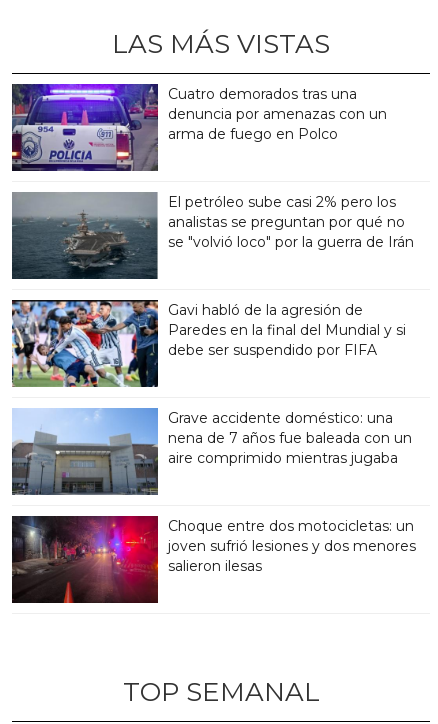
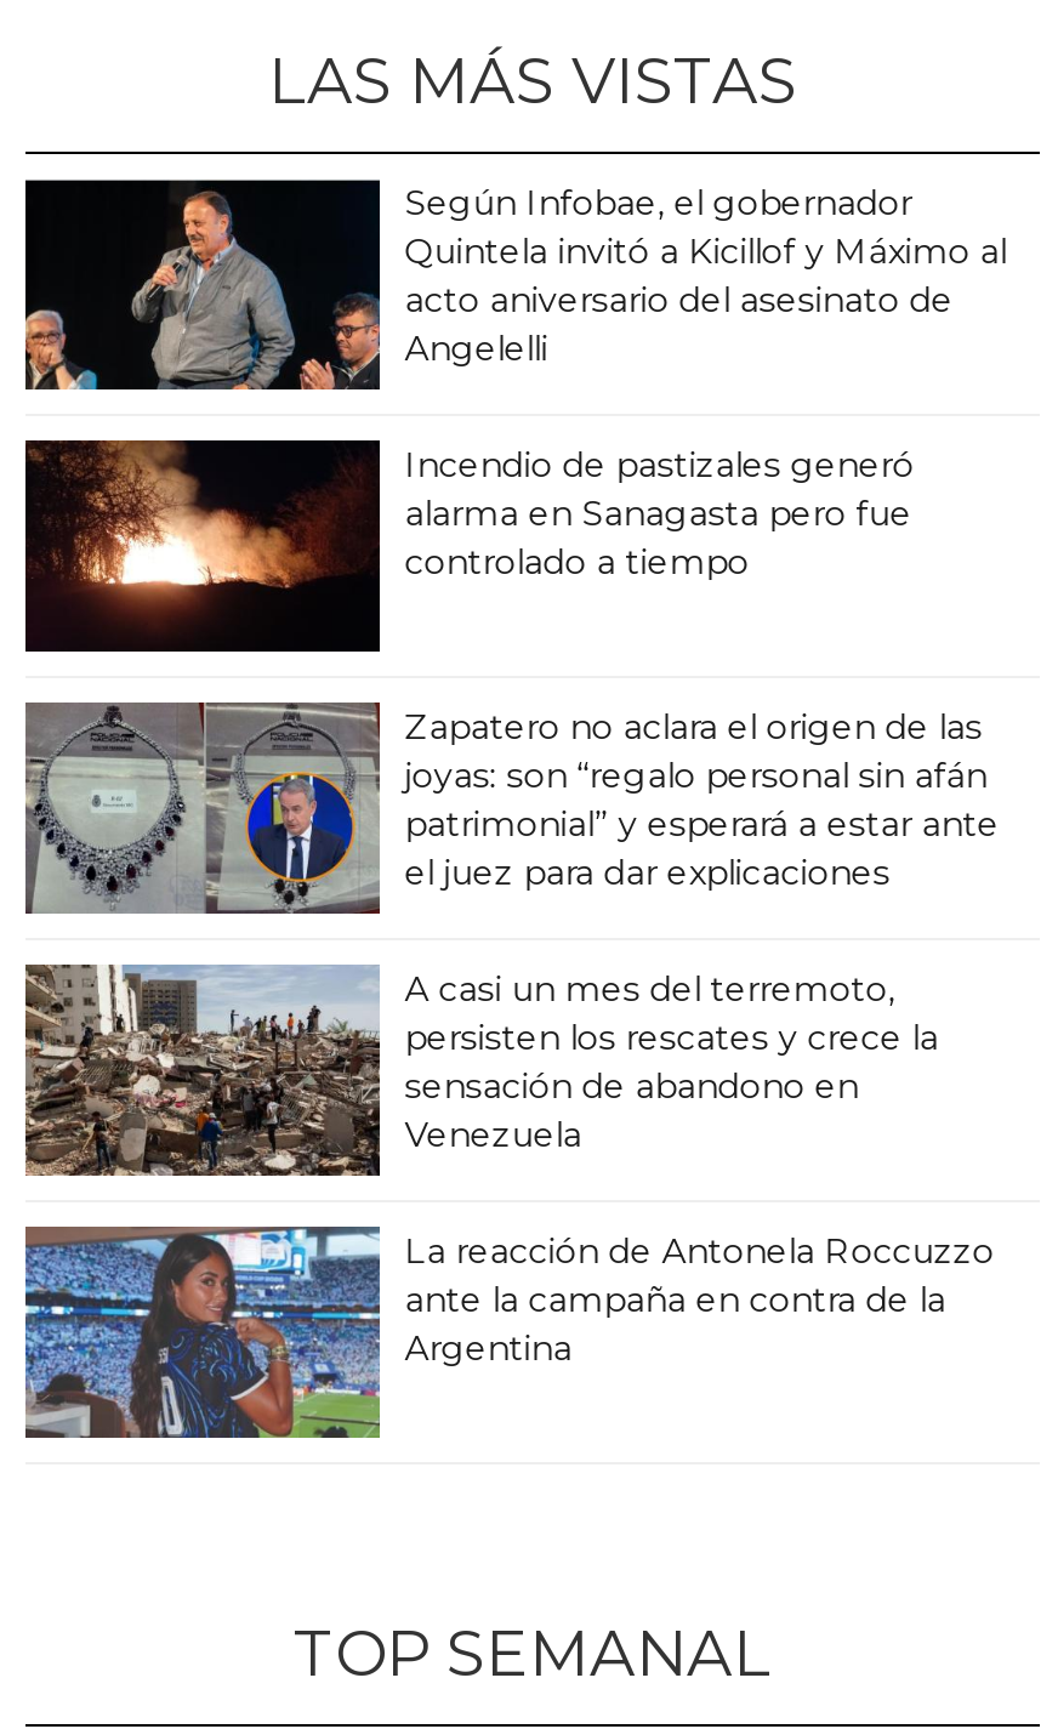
[11,83,387,172] [image] | Cuatro demorados tras una | denuncia por amenazas con un | arma de fuego en Polco -> [23,178,1007,392] [image] | Según Infobae, el gobernador | Quintela invitó a Kicillof y Máximo al | acto aniversario del asesinato de | Angelelli
[11,192,414,279] [image] | El petróleo sube casi 2% pero los | analistas se preguntan por qué no | se "volvió loco" por la guerra de Irán -> [25,438,914,652] [image] | Incendio de pastizales generó | alarma en Sanagasta pero fue | controlado a tiempo
[12,299,406,388] [image] | Gavi habló de la agresión de | Paredes en la final del Mundial y si | debe ser suspendido por FIFA -> [25,700,999,914] [image] | Zapatero no aclara el origen de las | joyas: son “regalo personal sin afán | patrimonial” y esperará a estar ante | el juez para dar explicaciones
[12,408,412,496] [image] | Grave accidente doméstico: una | nena de 7 años fue baleada con un | aire comprimido mientras jugaba -> [23,962,939,1176] [image] | A casi un mes del terremoto, | persisten los rescates y crece la | sensación de abandono en | Venezuela
[11,515,416,604] [image] | Choque entre dos motocicletas: un | joven sufrió lesiones y dos menores | salieron ilesas -> [23,1224,994,1440] [image] | La reacción de Antonela Roccuzzo | ante la campaña en contra de la | Argentina

